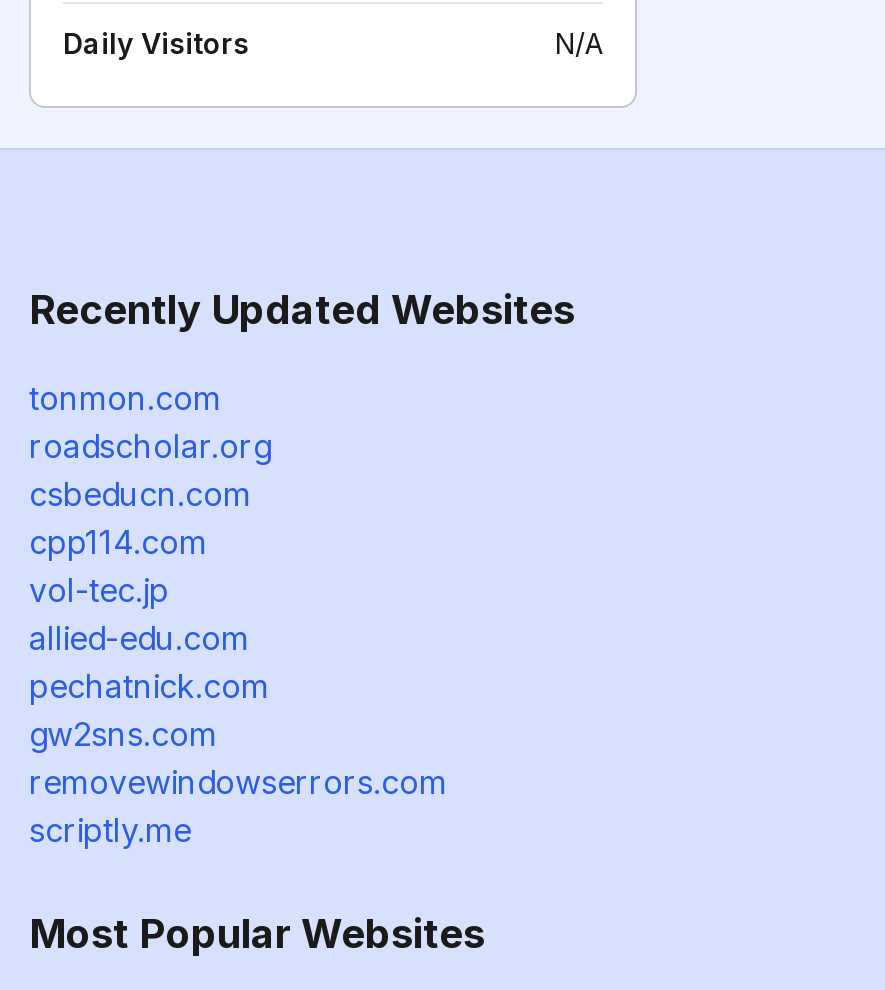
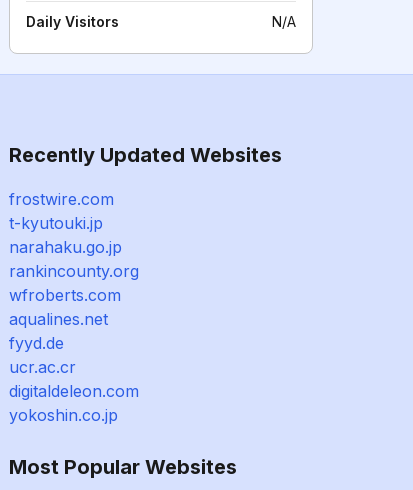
[29,378,447,850] tonmon.com | roadscholar.org | csbeducn.com | cpp114.com | vol-tec.jp | allied-edu.com | pechatnick.com | gw2sns.com | removewindowserrors.com | scriptly.me -> [9,189,139,425] frostwire.com | t-kyutouki.jp | narahaku.go.jp | rankincounty.org | wfroberts.com | aqualines.net | fyyd.de | ucr.ac.cr | digitaldeleon.com | yokoshin.co.jp

